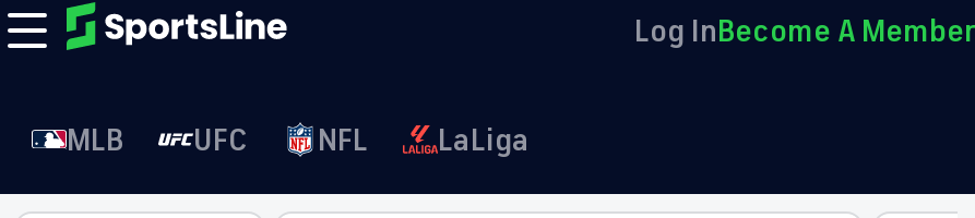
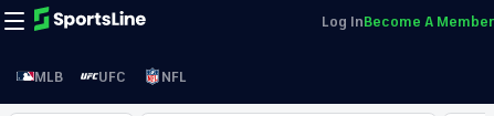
[438,121,530,158] LaLiga -> none

